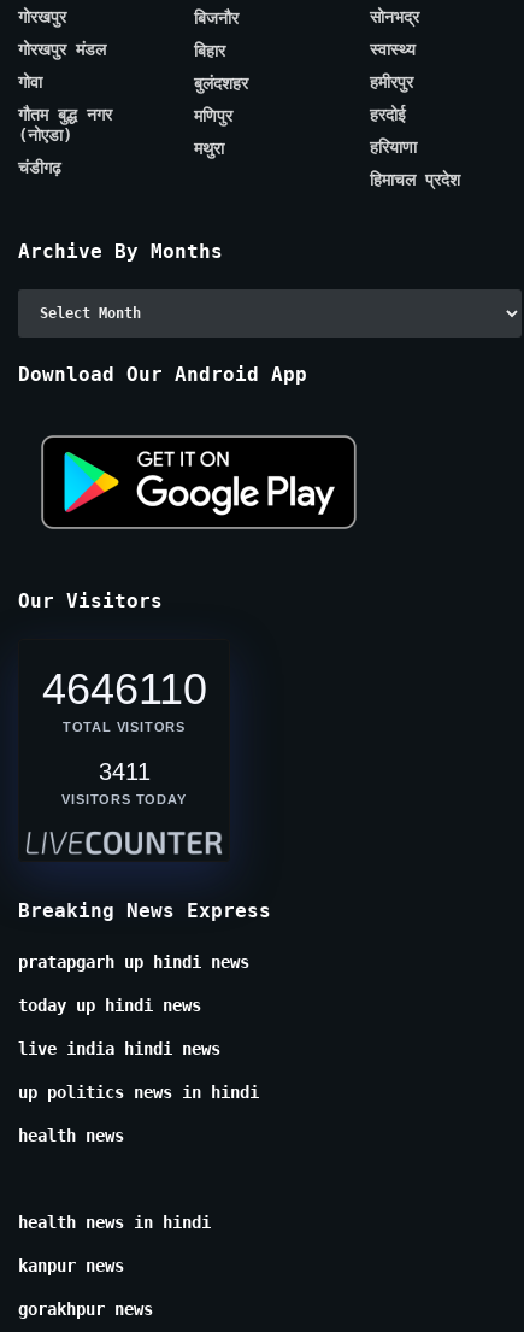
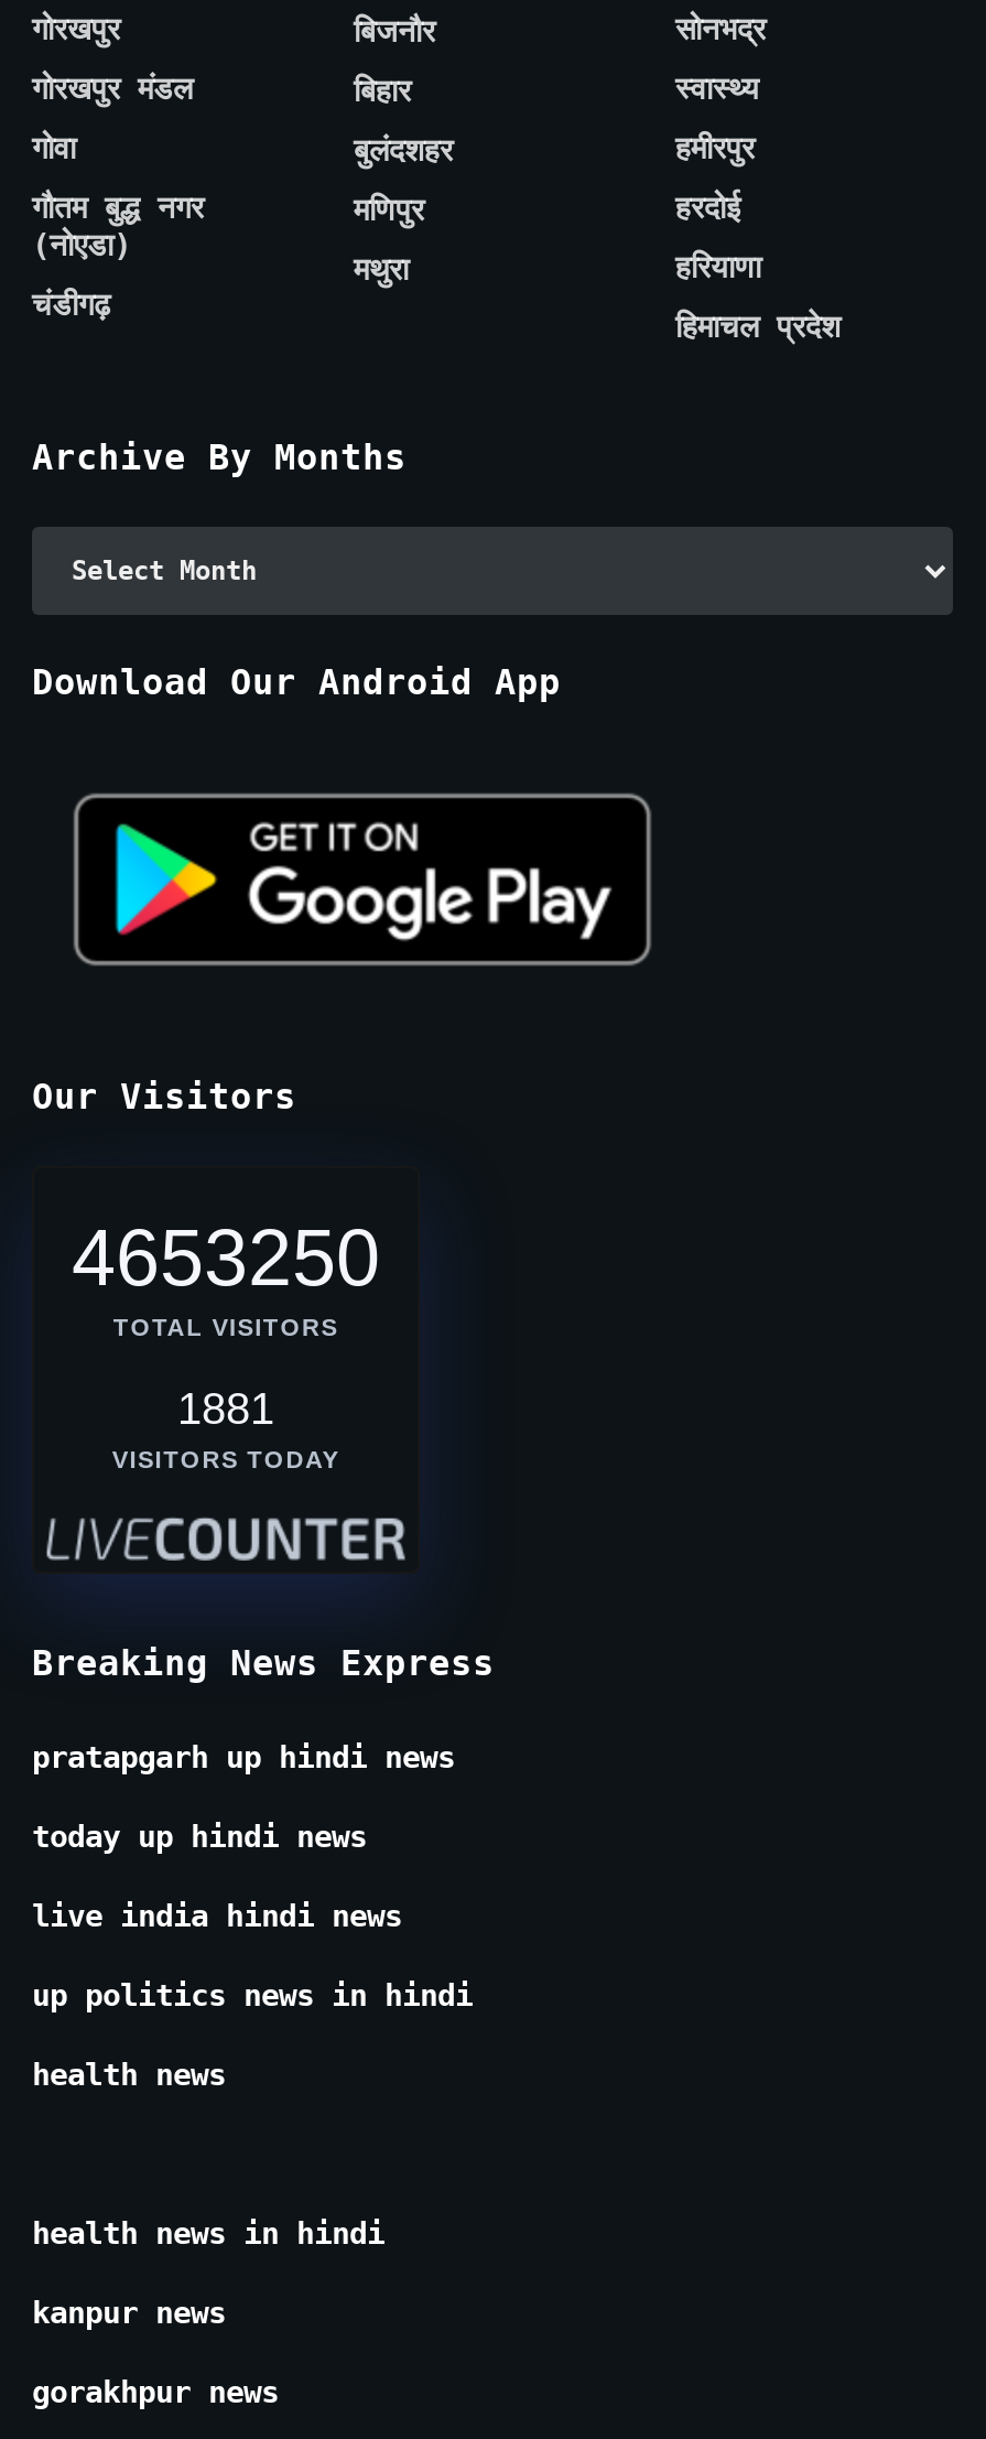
[42,664,207,713] 4646110 -> [72,1211,380,1302] 4653250
[98,758,150,784] 3411 -> [177,1383,274,1432] 1881

